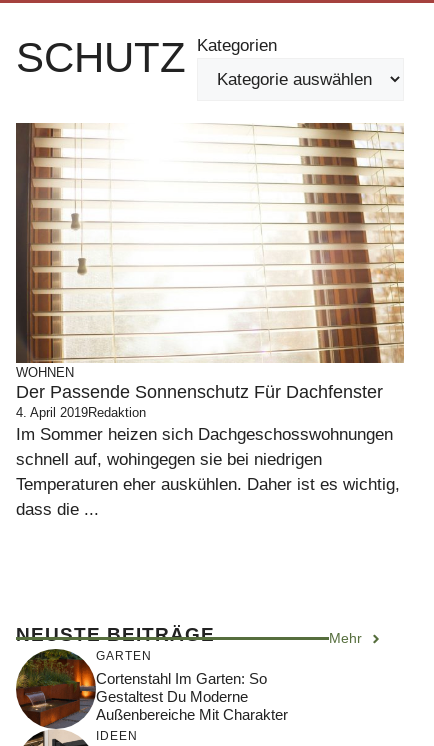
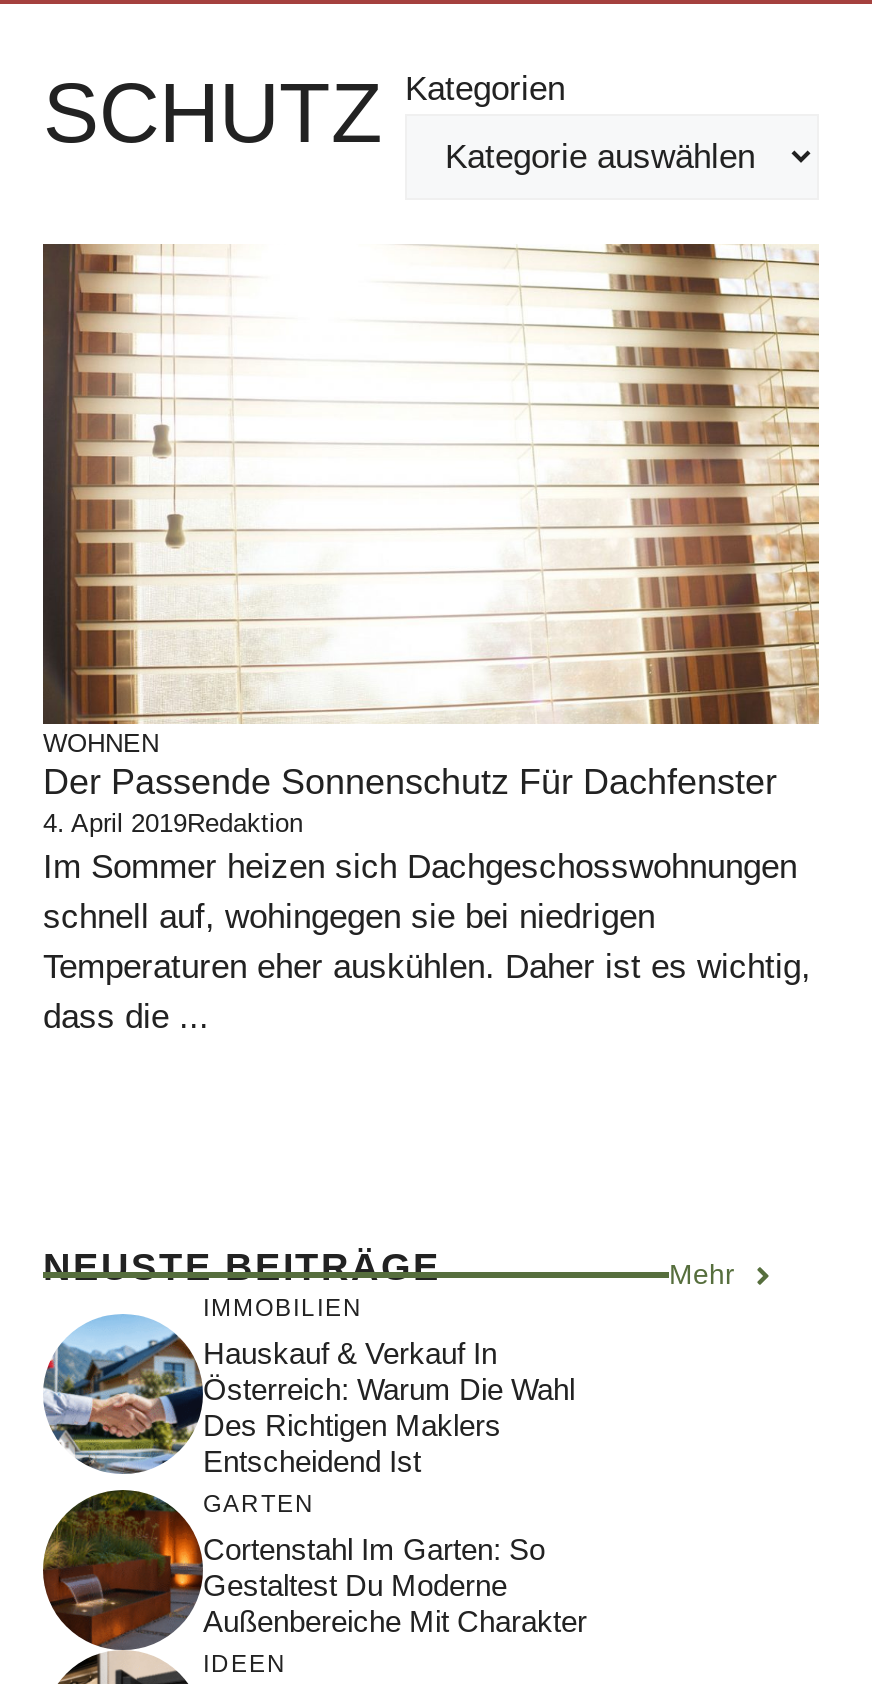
none -> [43,1294,575,1484] [image] | IMMOBILIEN | Hauskauf & Verkauf In | Österreich: Warum Die Wahl | Des Richtigen Maklers | Entscheidend Ist

